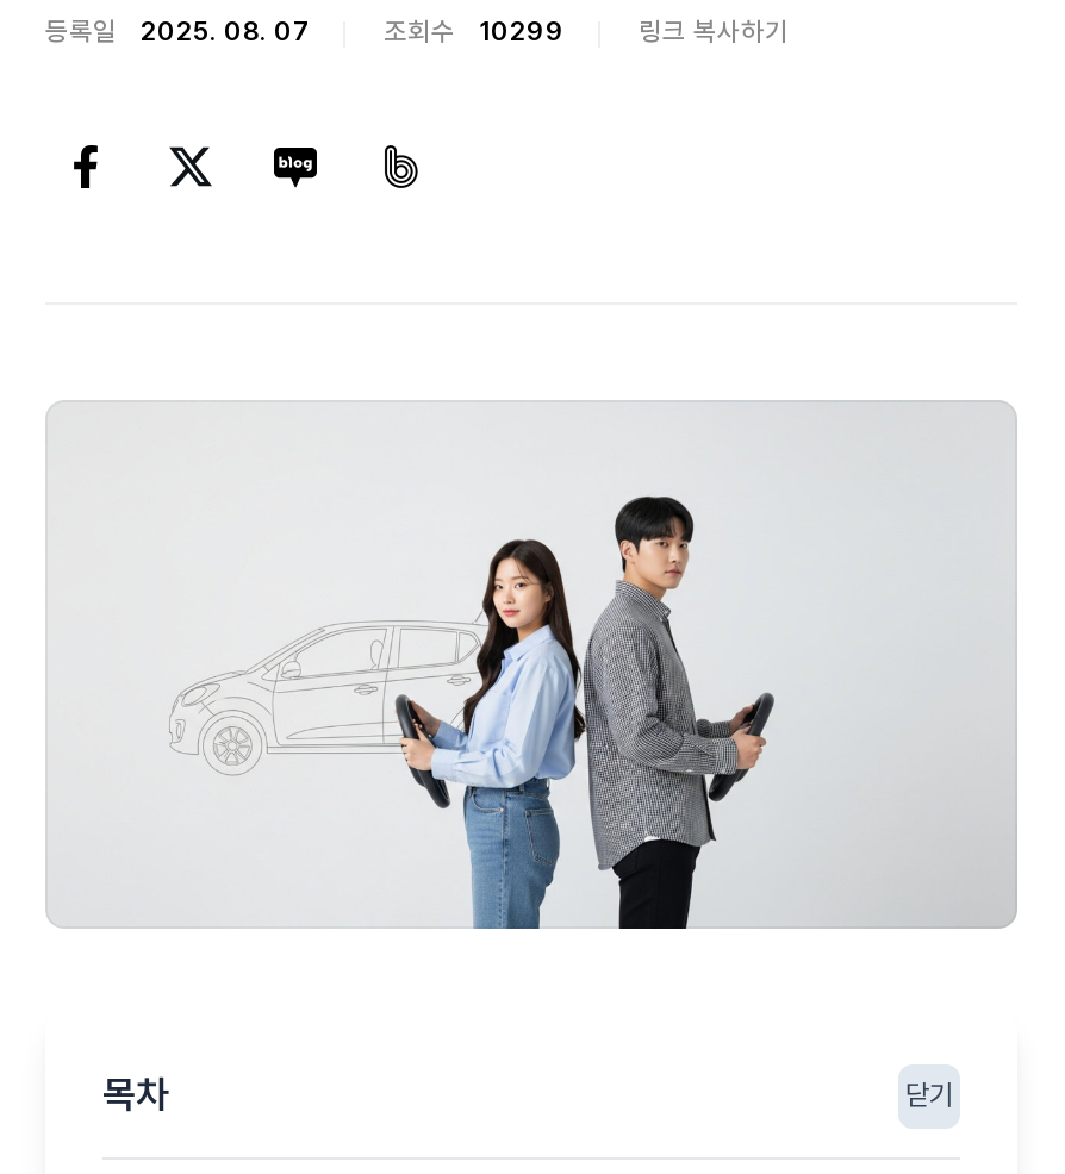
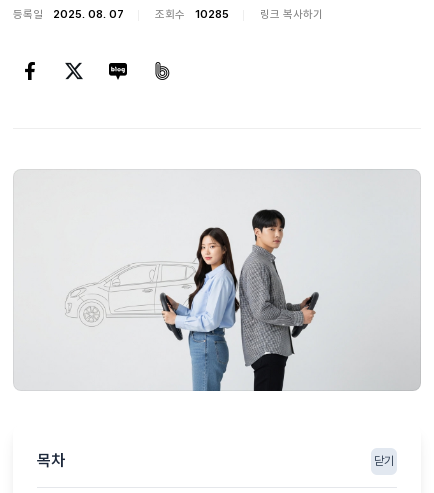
[384,17,565,48] 조회수 10299 -> [155,8,229,21] 조회수 10285

